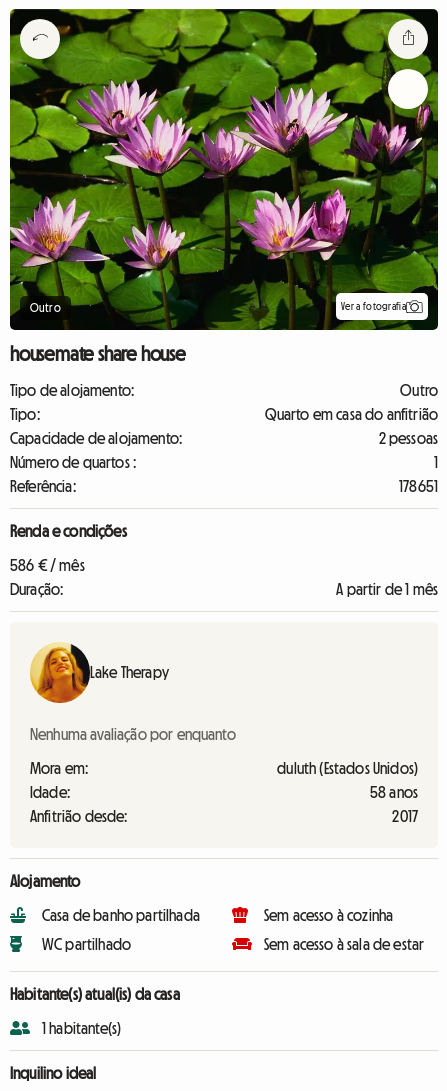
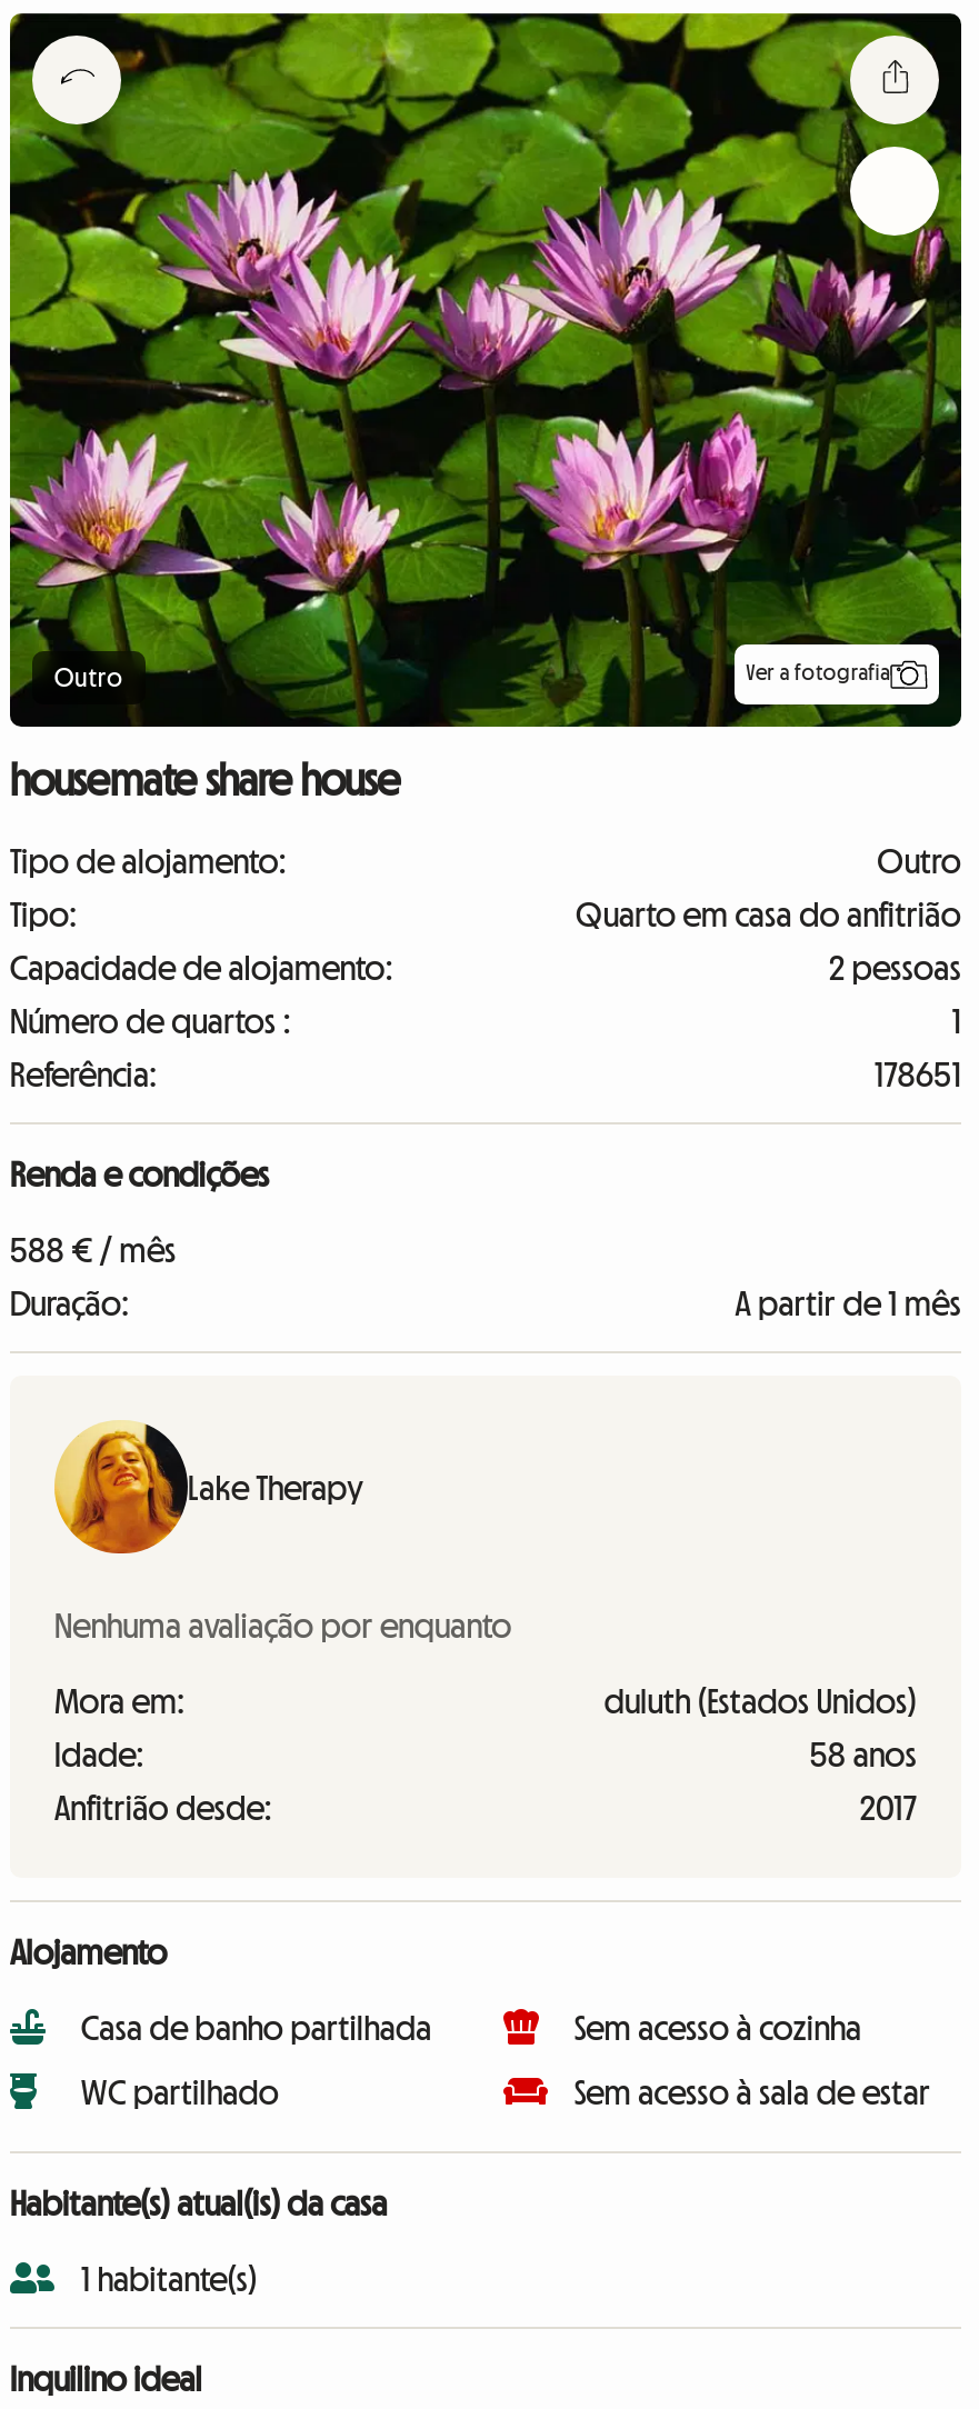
[10,557,85,573] 586 € / mês -> [10,1231,176,1266] 588 € / mês

